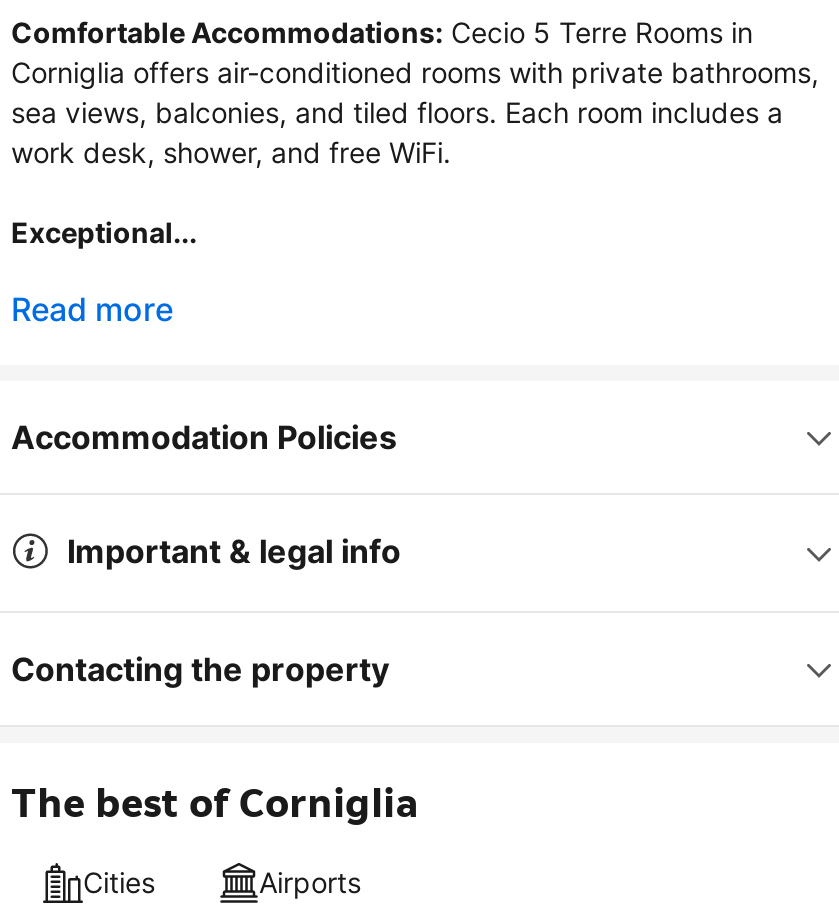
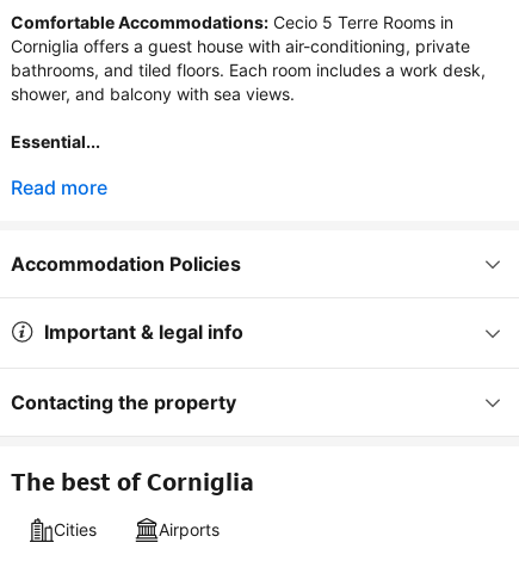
[11,54,819,168] Corniglia offers air-conditioned rooms with private bathrooms, | sea views, balconies, and tiled floors. Each room includes a | work desk, shower, and free WiFi. -> [11,35,486,103] Corniglia offers a guest house with air-conditioning, private | bathrooms, and tiled floors. Each room includes a work desk, | shower, and balcony with sea views.
[11,214,197,248] Exceptional... -> [11,131,100,151] Essential...

